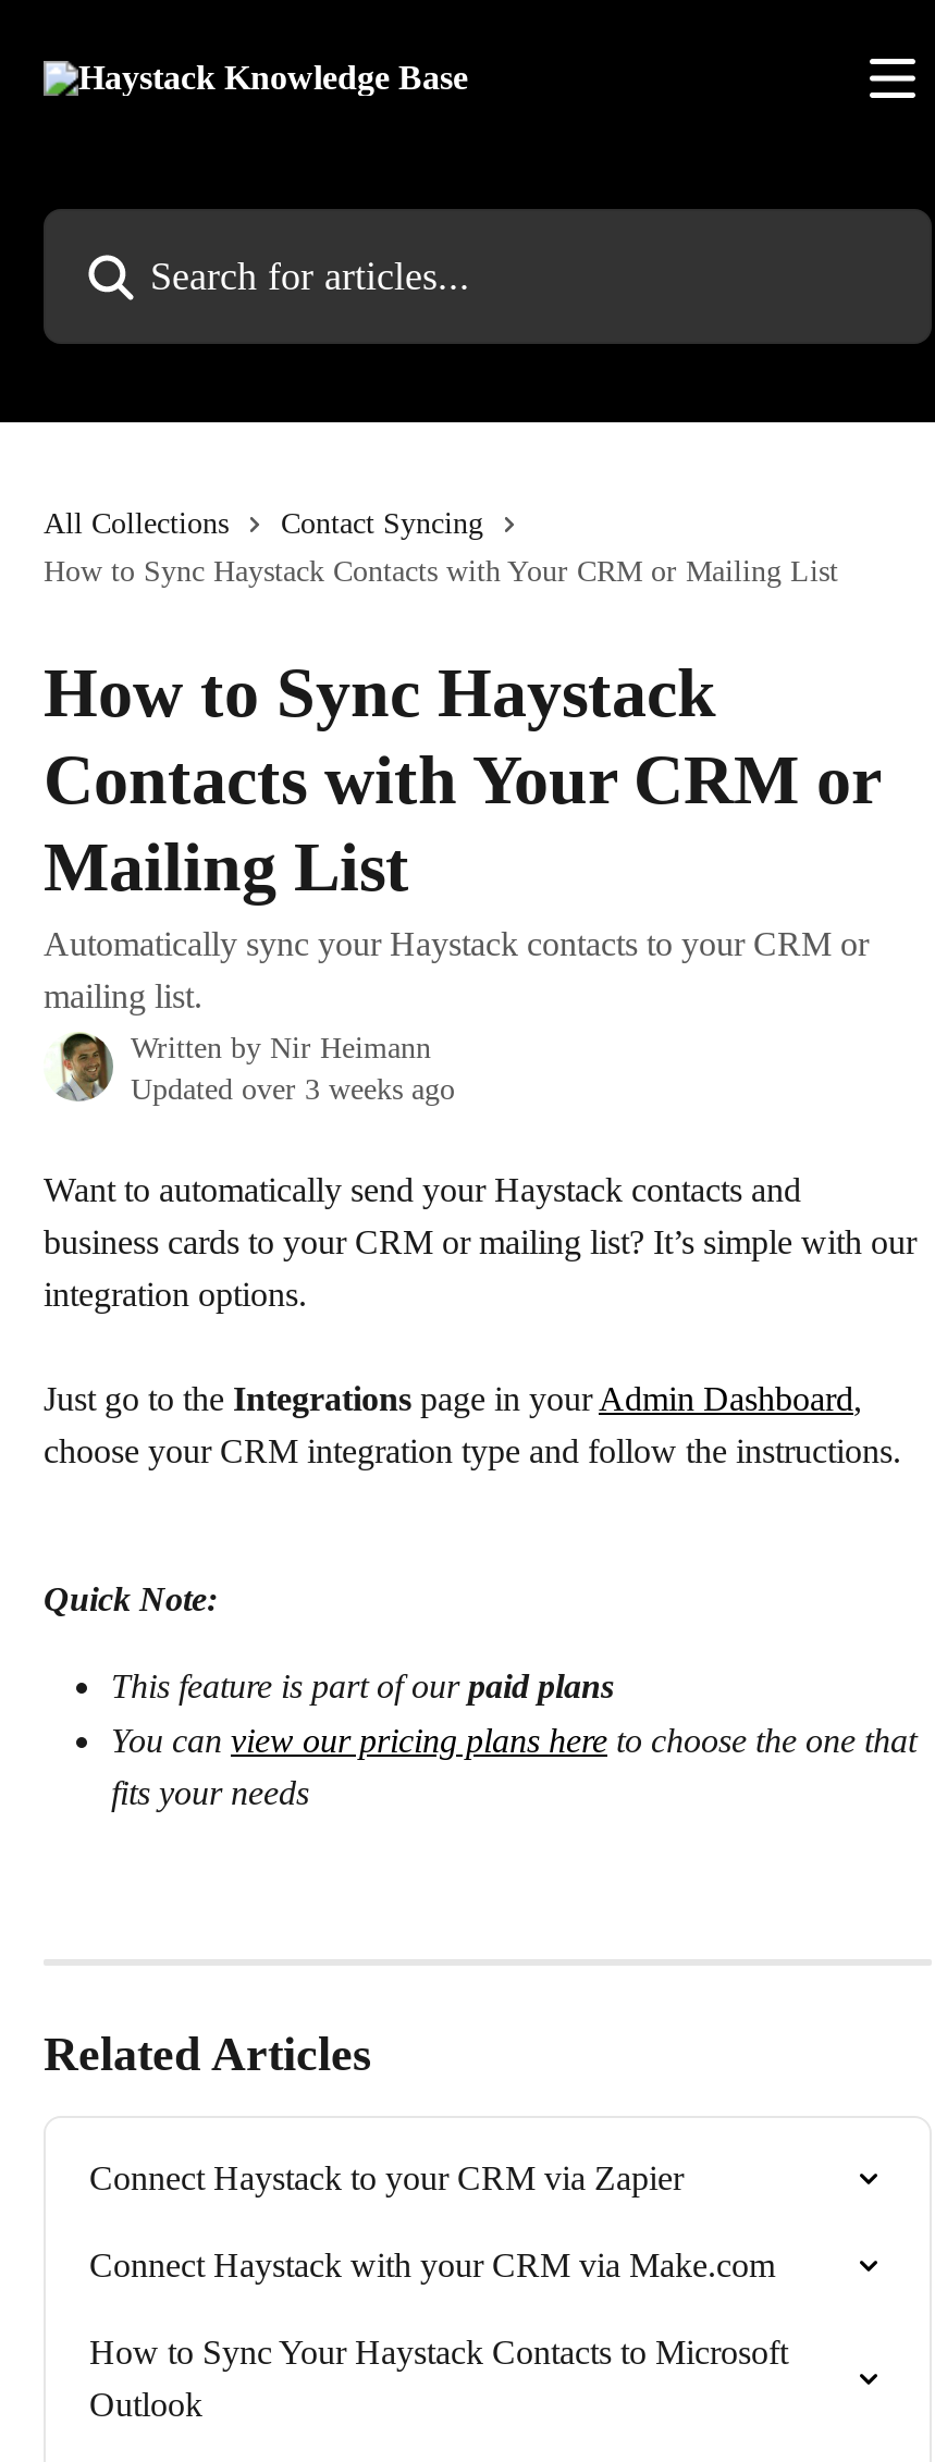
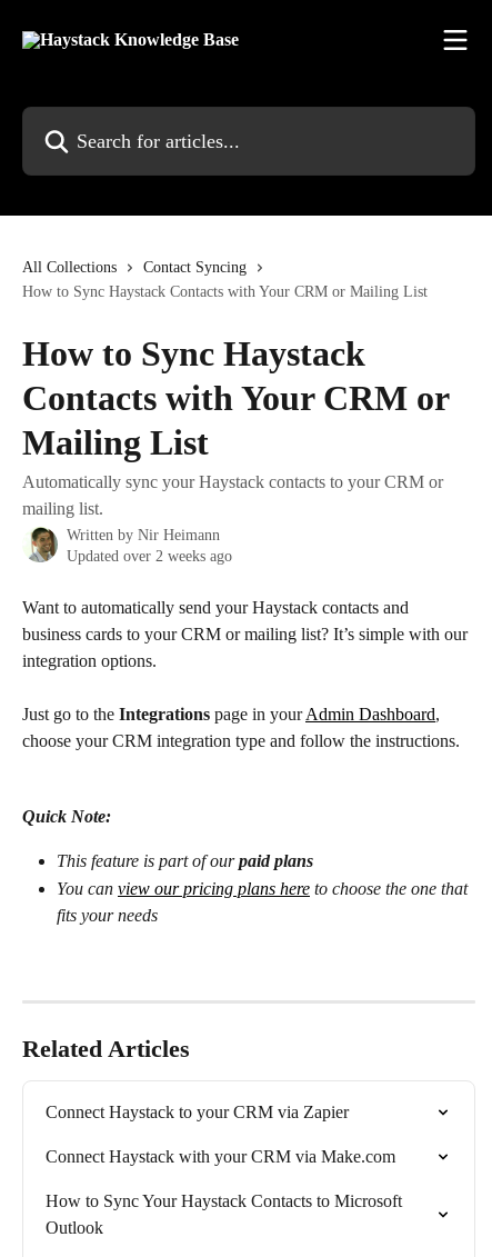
[131,1073,455,1106] Updated over 3 weeks ago -> [67,548,232,565] Updated over 2 weeks ago

